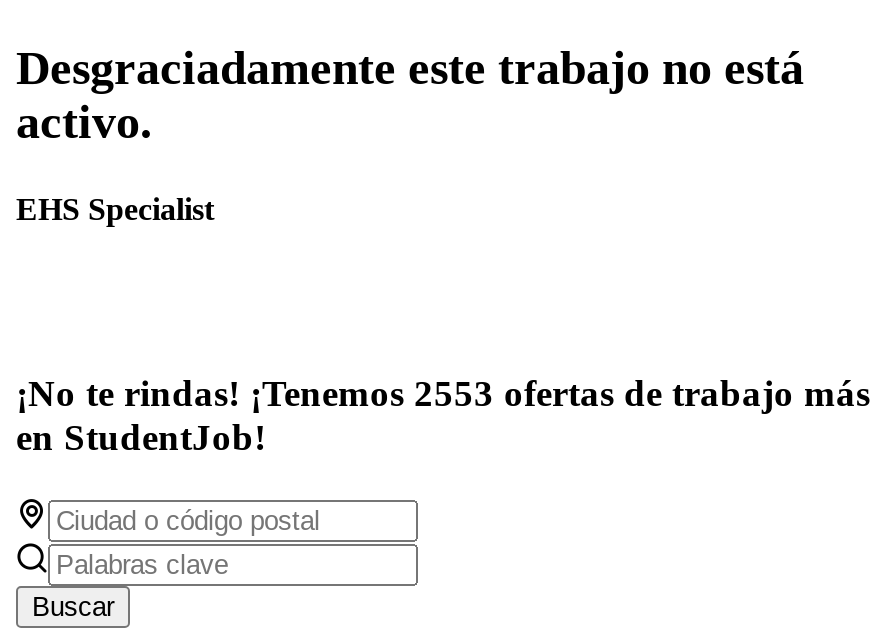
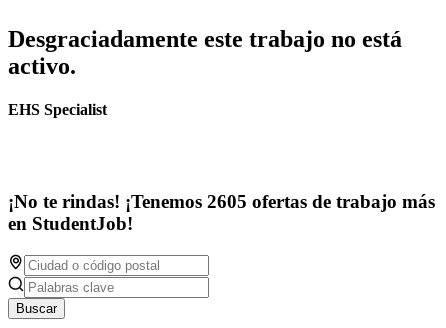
[16,372,870,414] ¡No te rindas! ¡Tenemos 2553 ofertas de trabajo más -> [8,191,435,212] ¡No te rindas! ¡Tenemos 2605 ofertas de trabajo más

